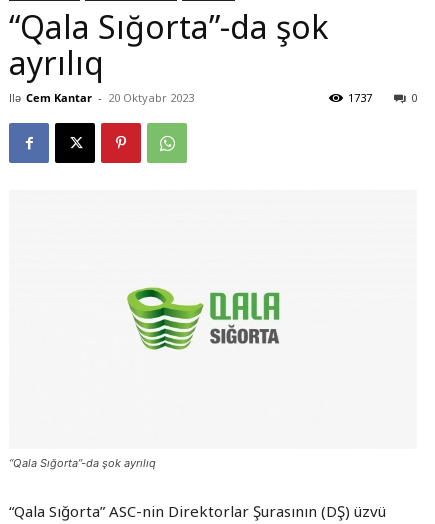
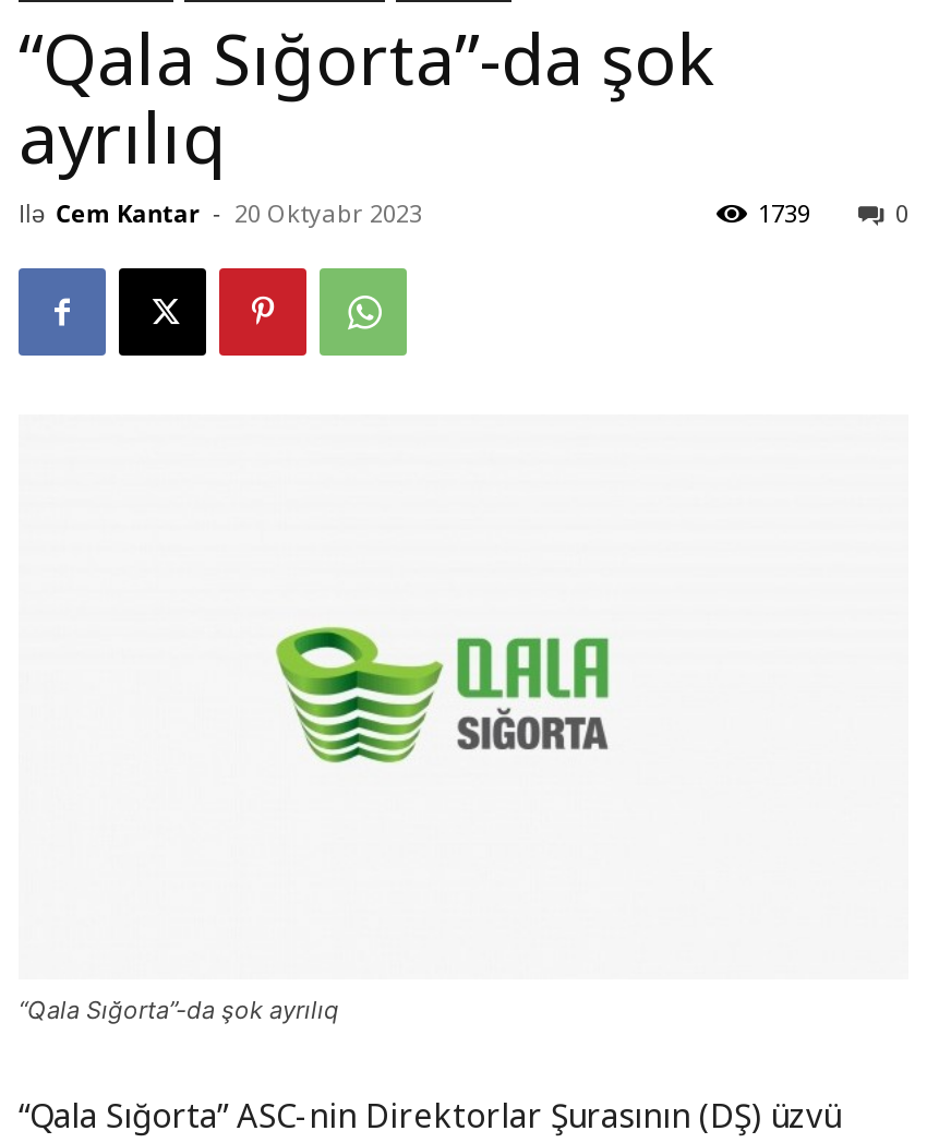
[348,90,372,105] 1737 -> [758,196,810,229] 1739

